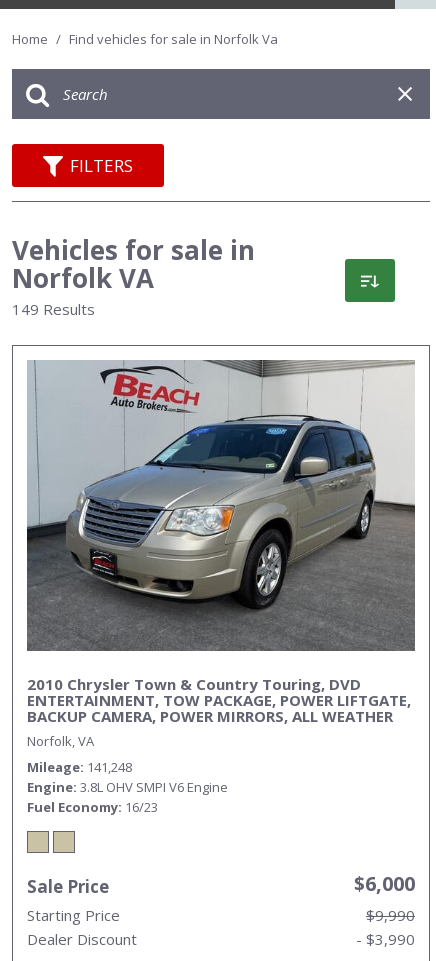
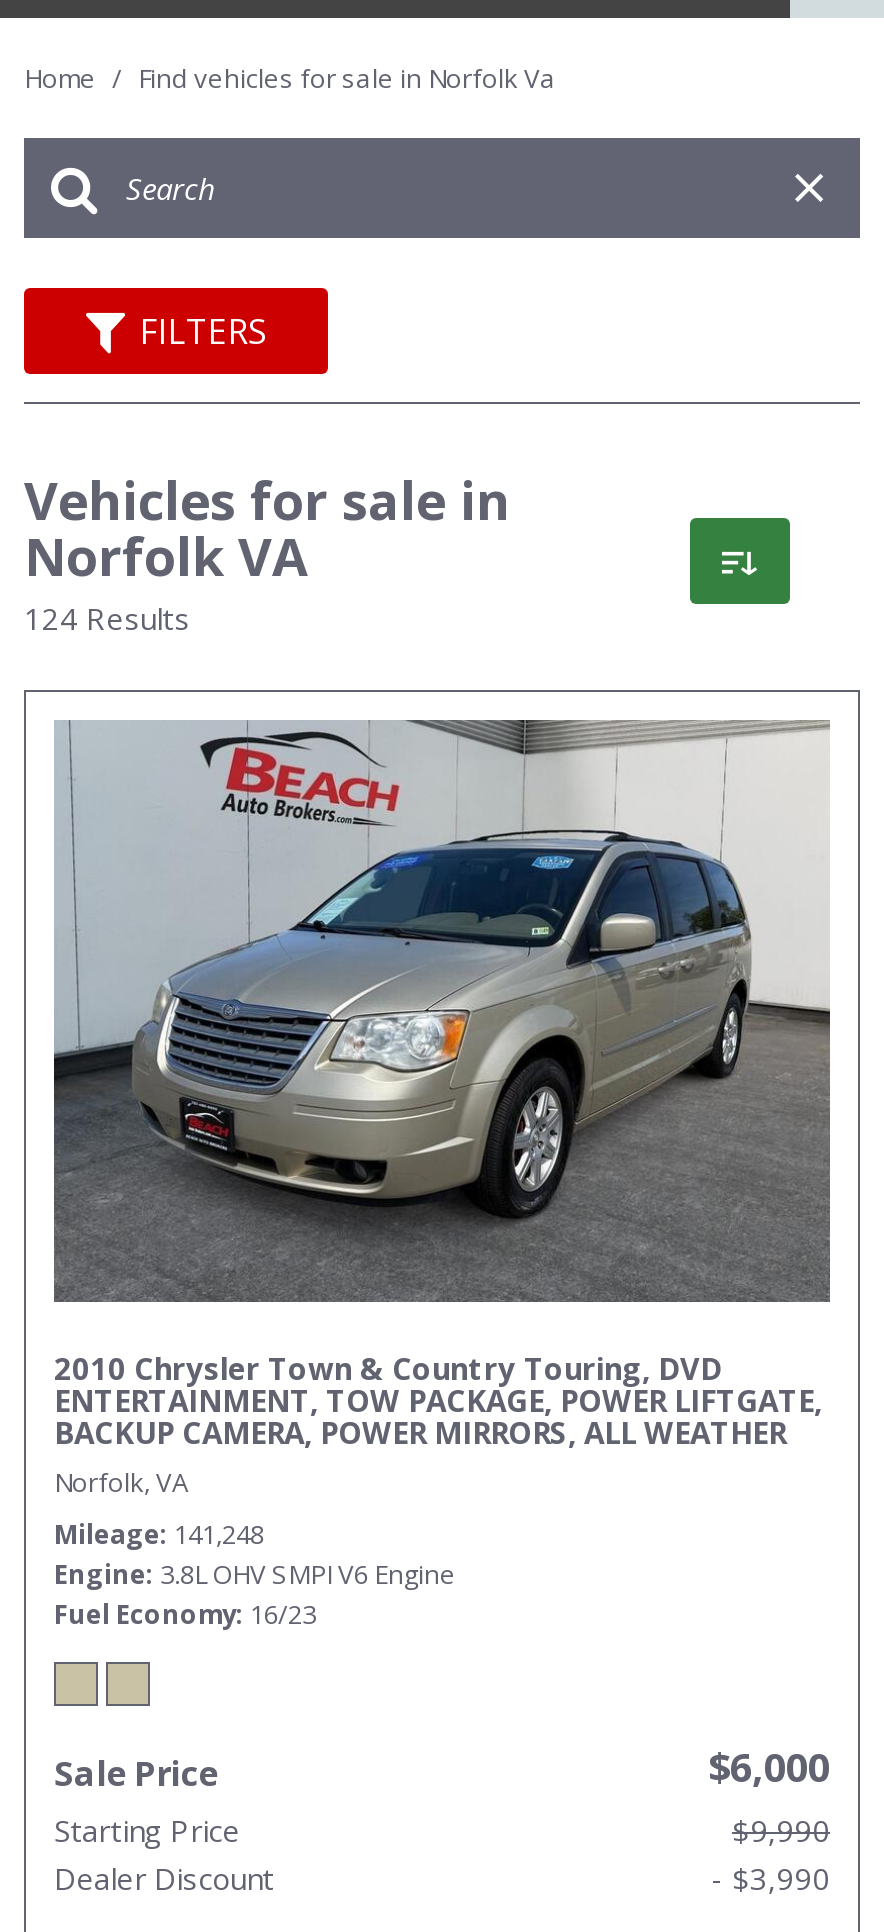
[12,299,95,319] 149 Results -> [24,598,190,638] 124 Results

